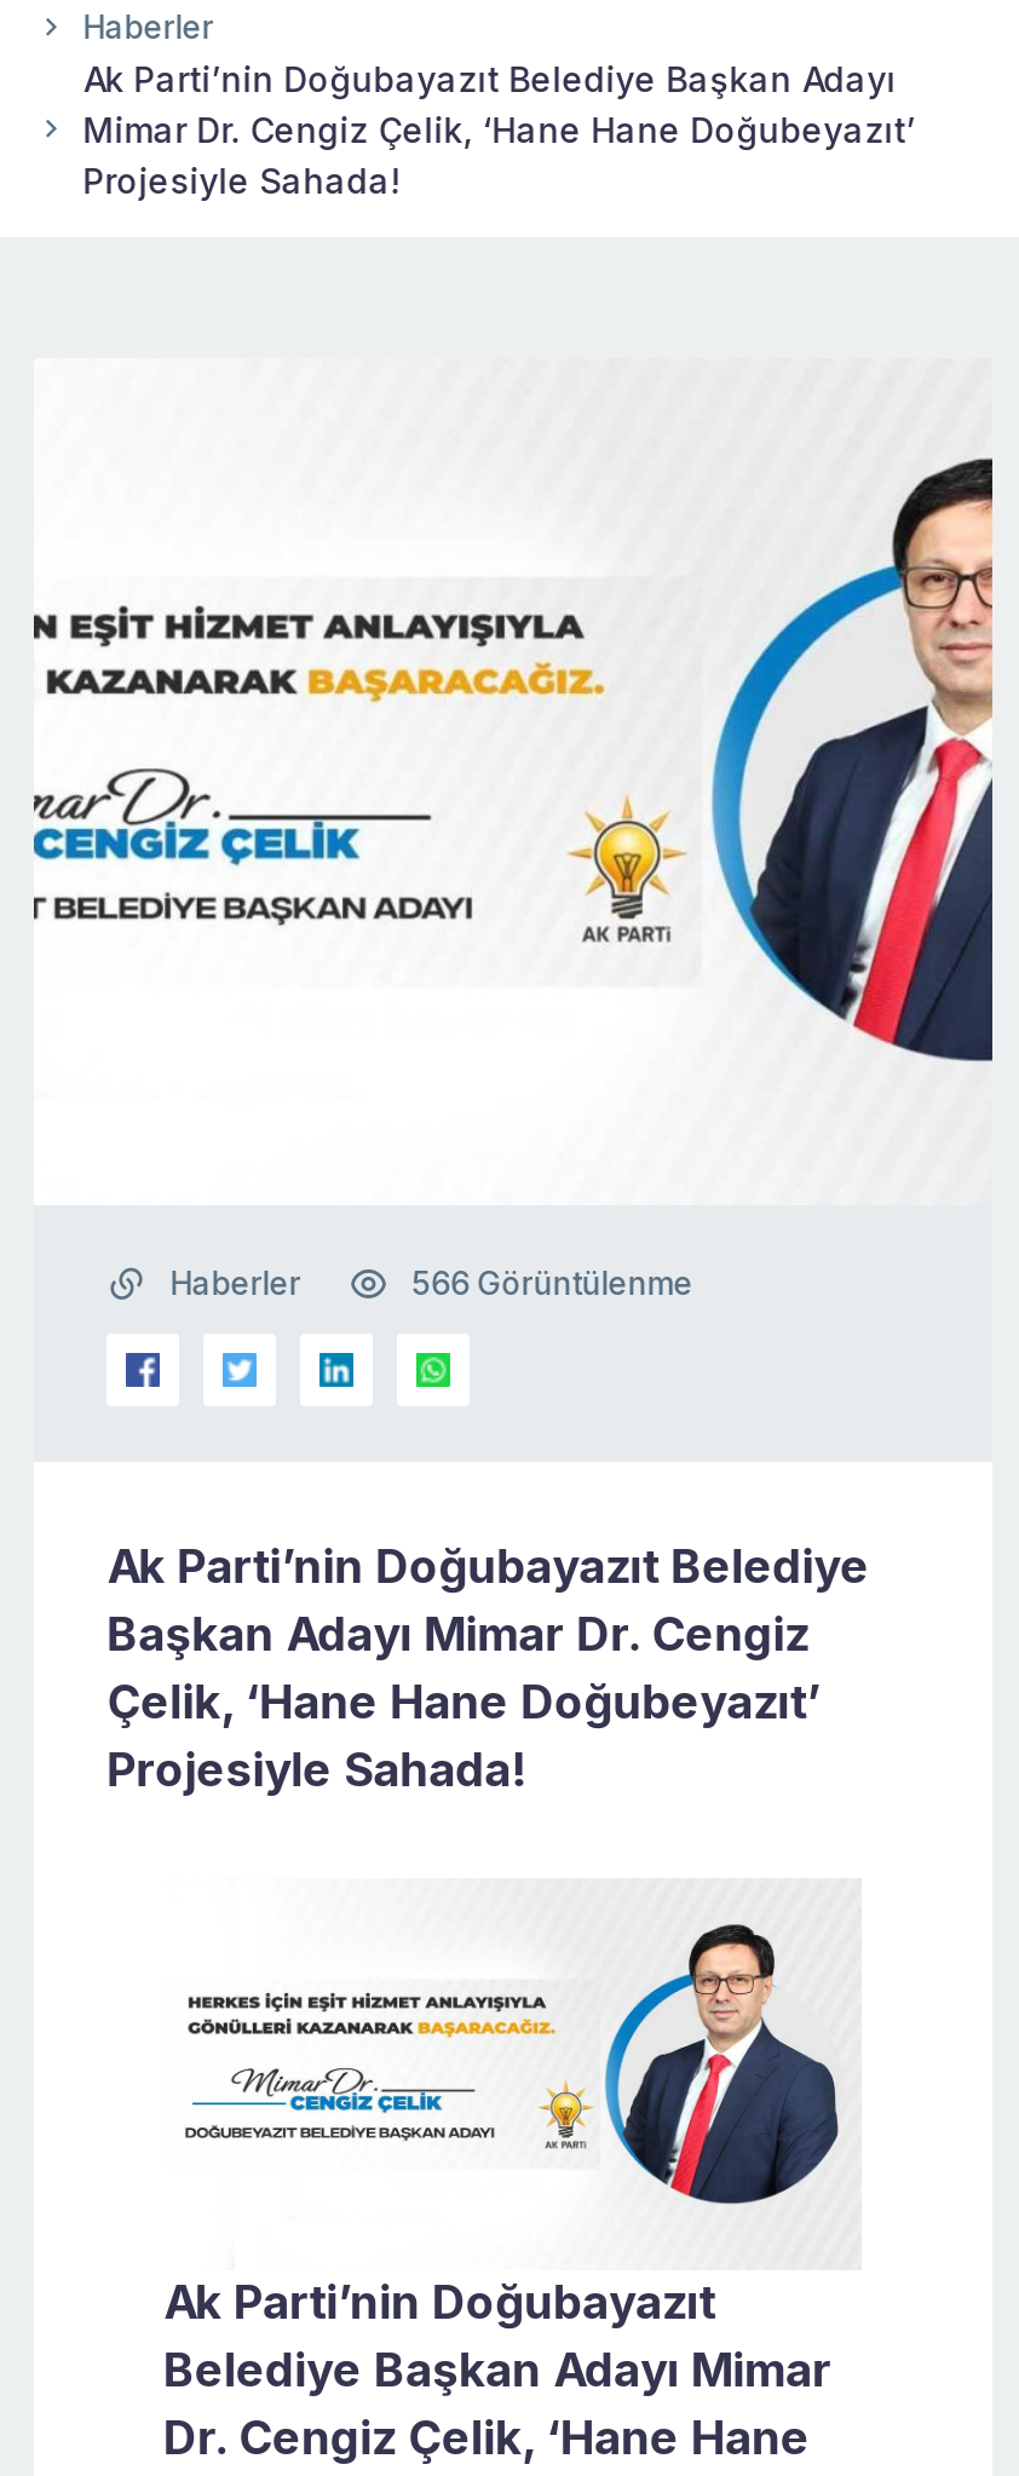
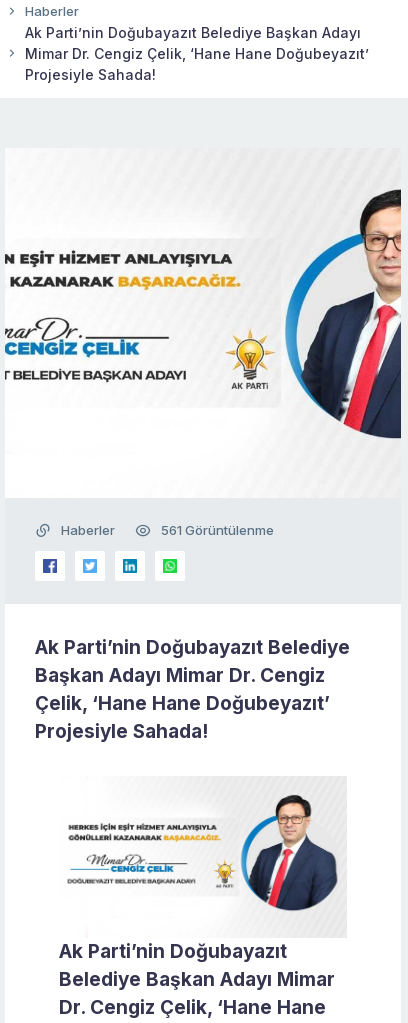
[412,1263,693,1302] 566 Görüntülenme -> [161,522,274,538] 561 Görüntülenme

